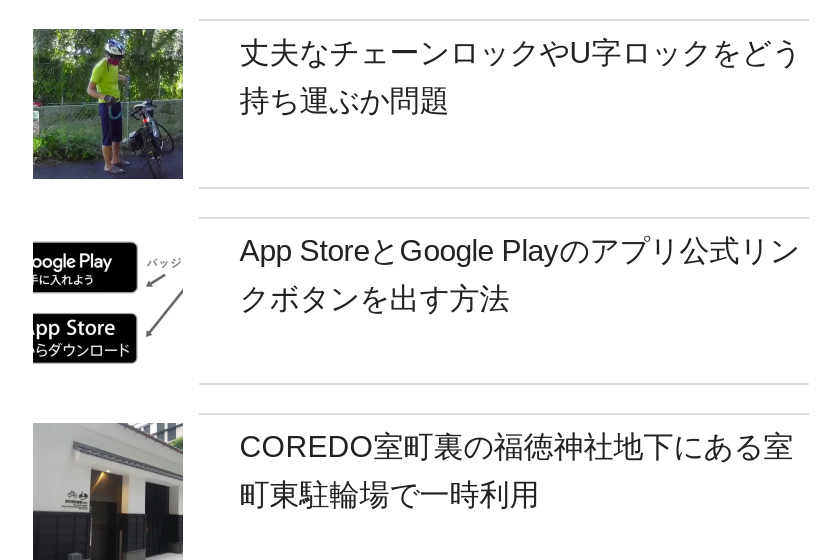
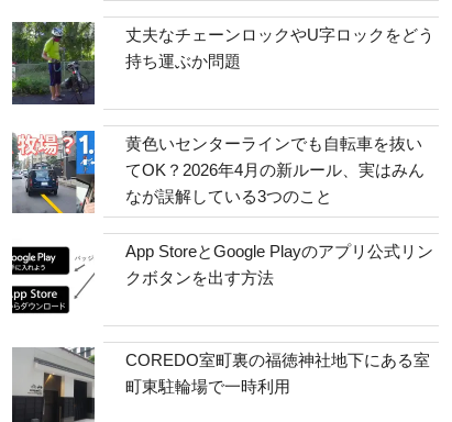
none -> [12,130,425,214] [image] | 黄色いセンターラインでも自転車を抜い | てOK？2026年4月の新ルール、実はみん | なが誤解している3つのこと

